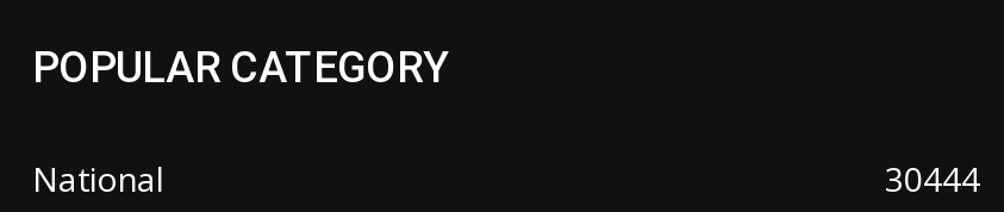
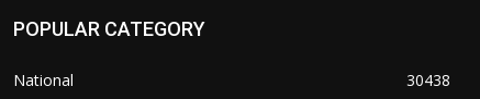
[885,156,980,202] 30444 -> [406,70,450,91] 30438

